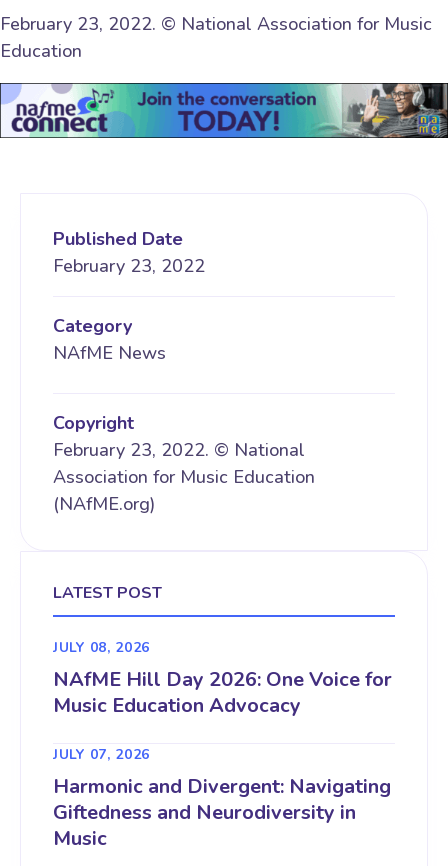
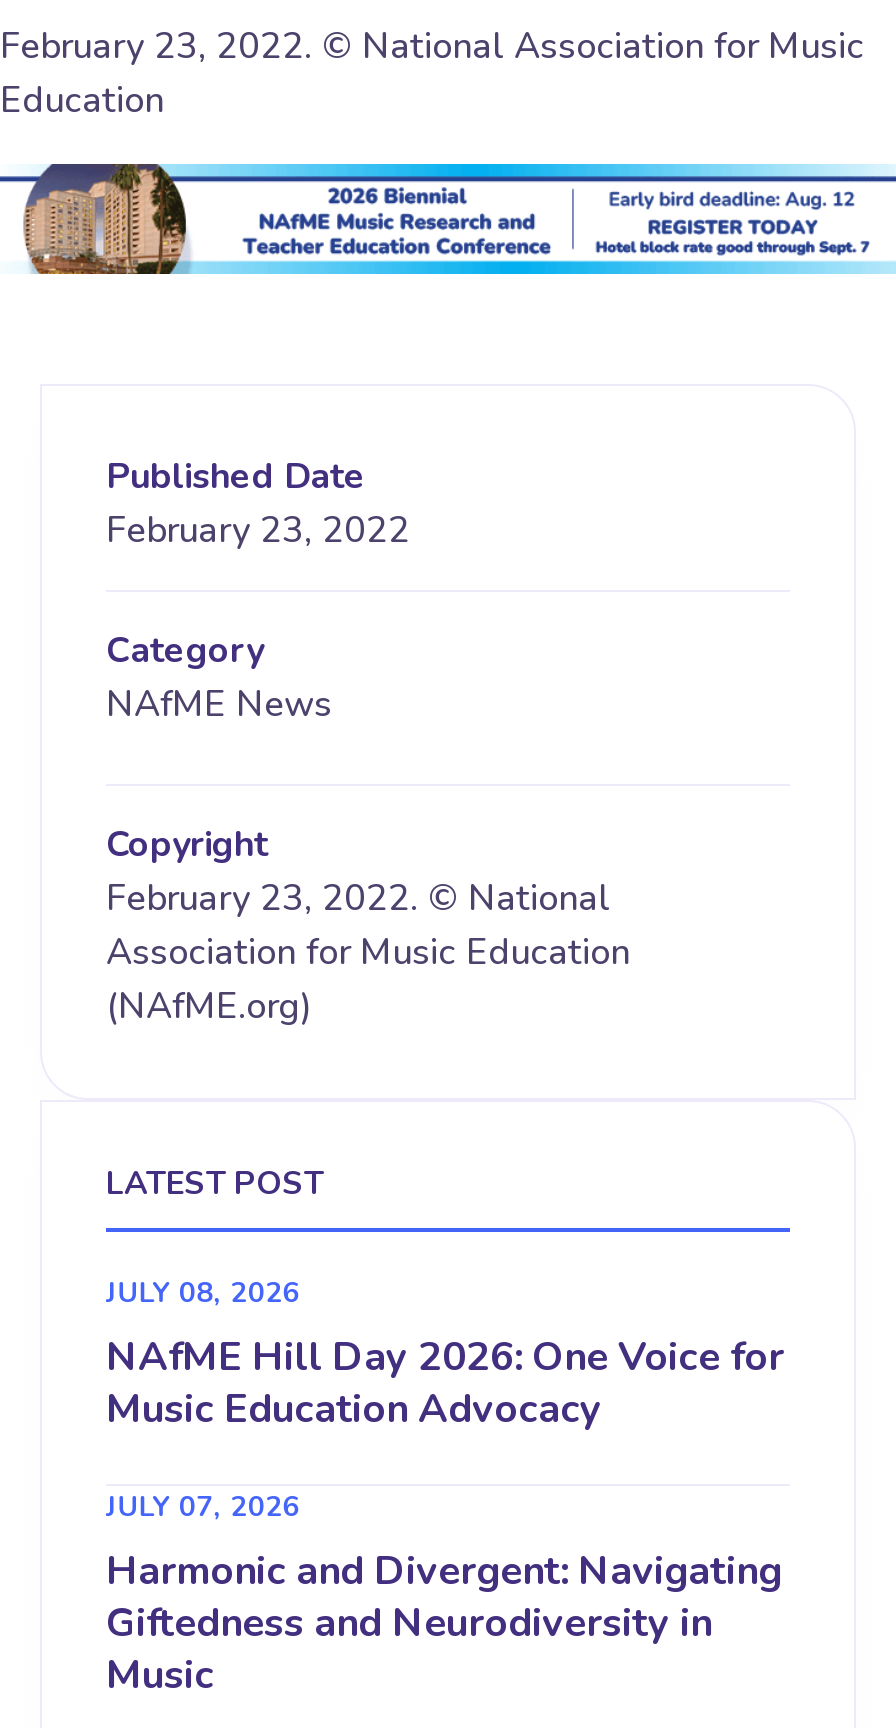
[3,82,445,139] [image] -> [6,162,890,276] [image]

